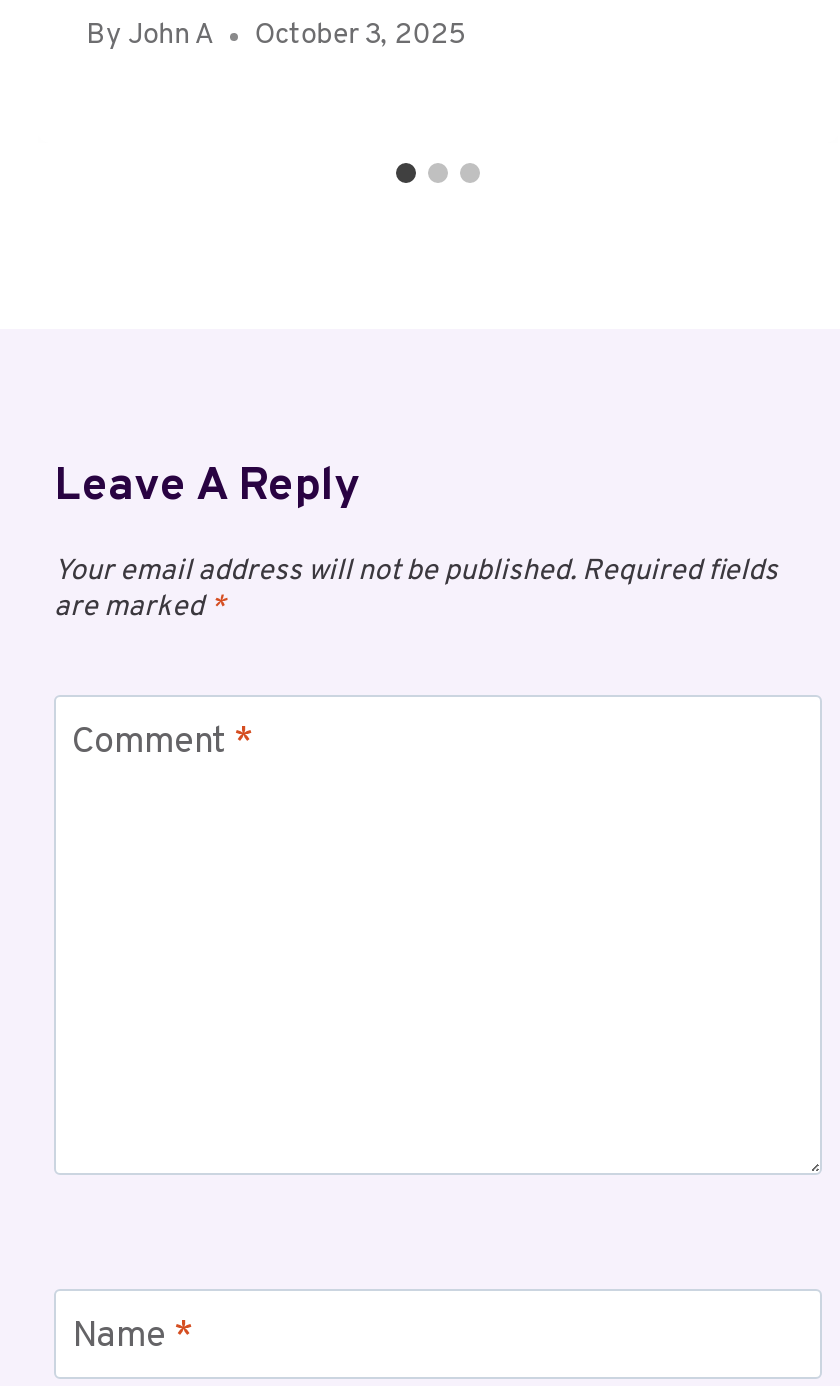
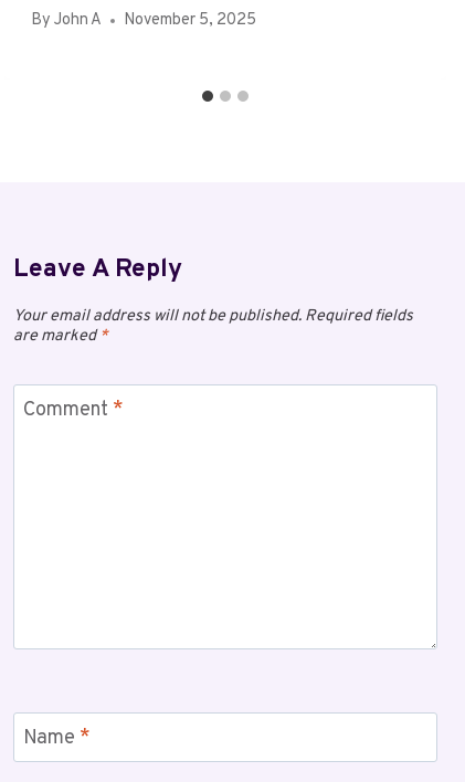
[86,17,466,55] By John A October 3, 2025 -> [31,10,256,31] By John A November 5, 2025

